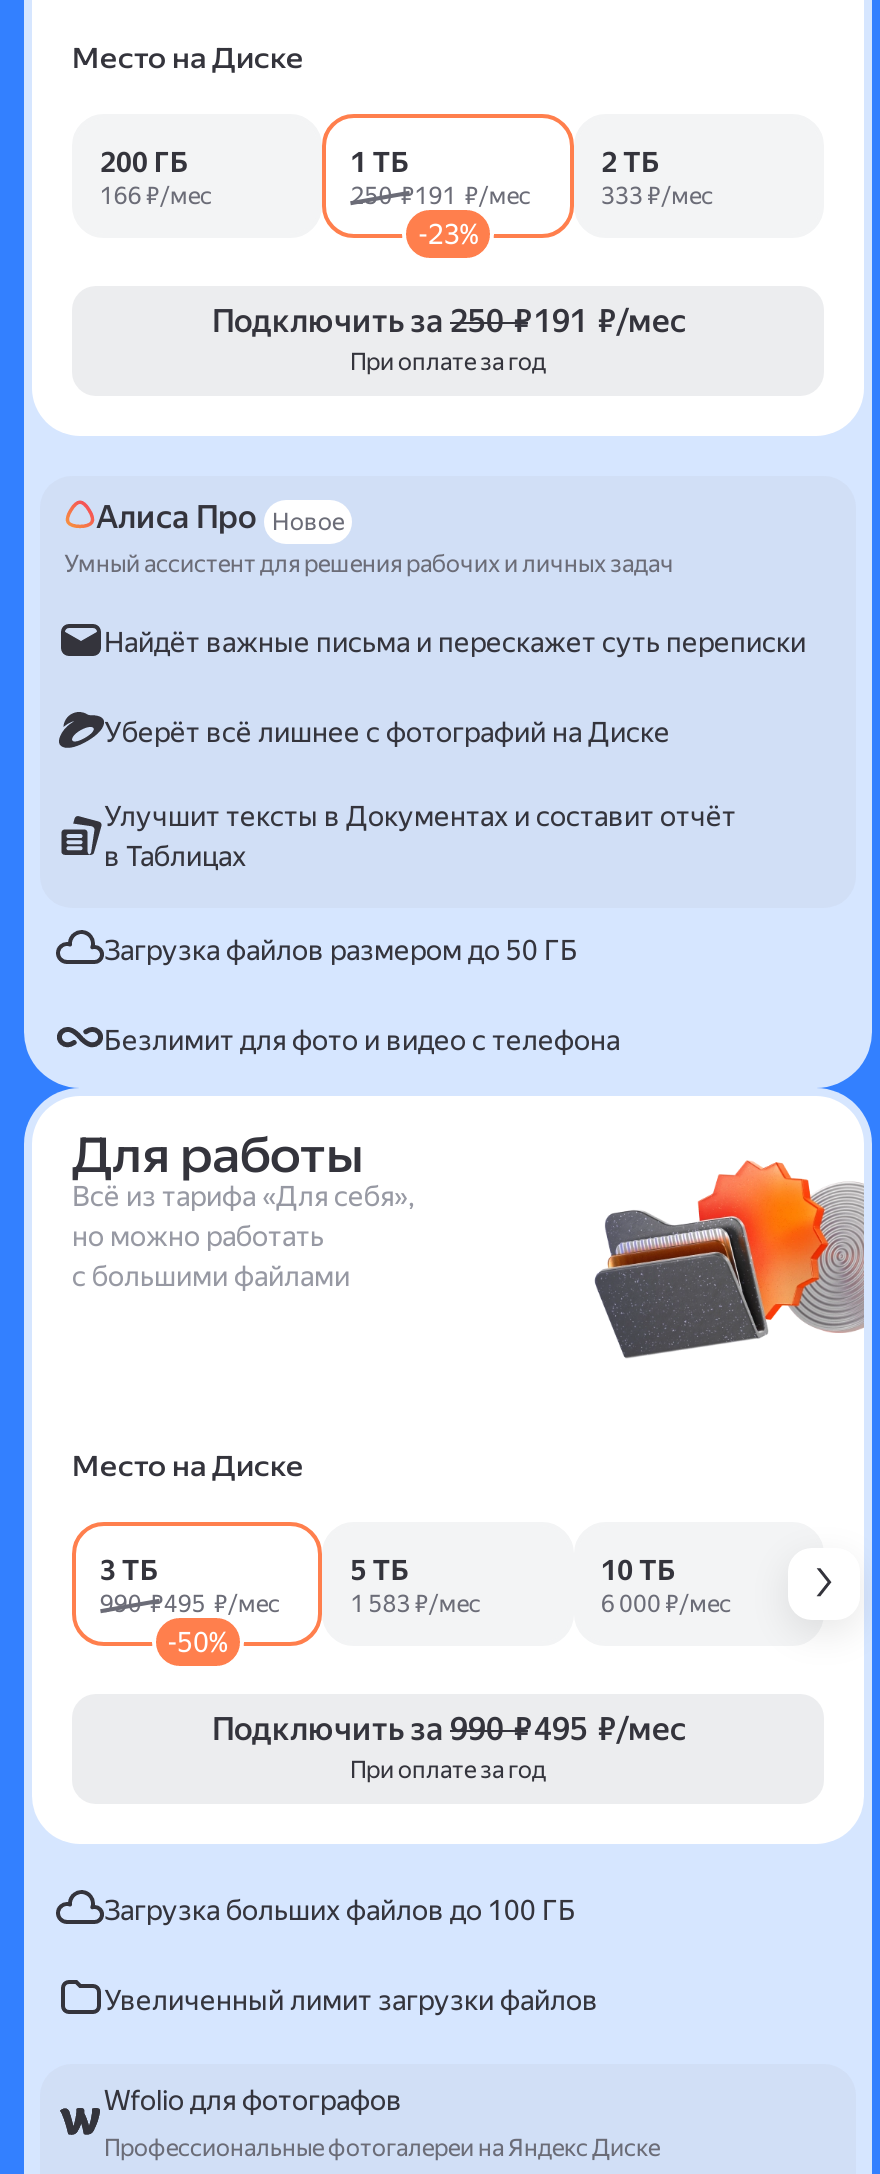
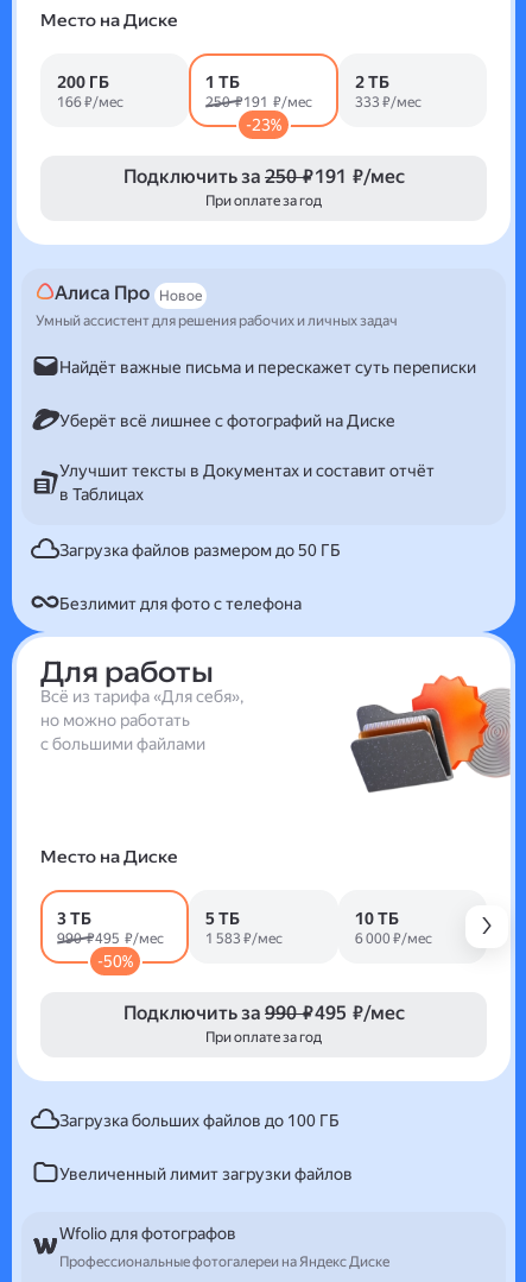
[104,1023,620,1055] Безлимит для фото и видео с телефона -> [59,593,302,612] Безлимит для фото с телефона

